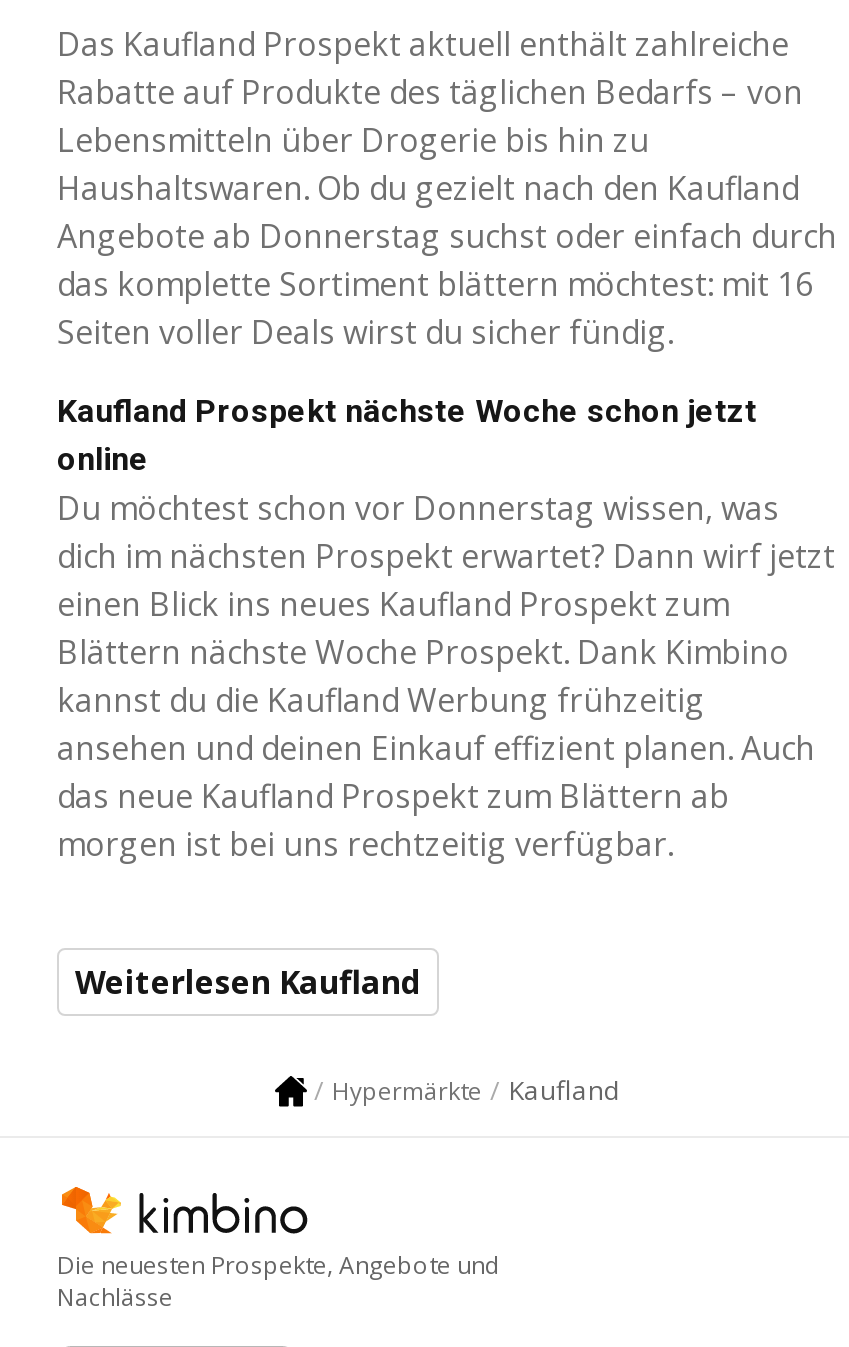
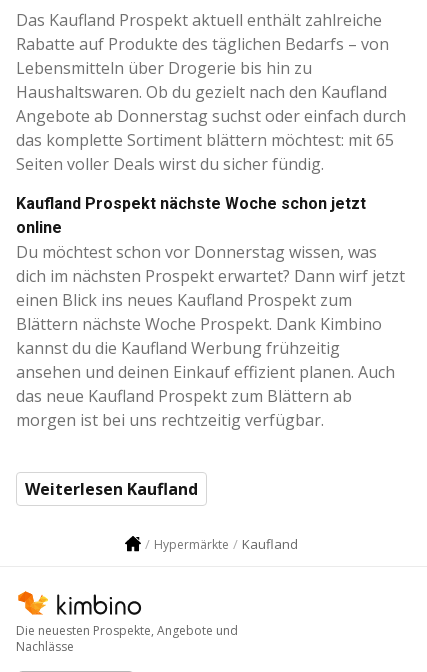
[57,261,813,305] das komplette Sortiment blättern möchtest: mit 16 -> [16,129,394,151] das komplette Sortiment blättern möchtest: mit 65

